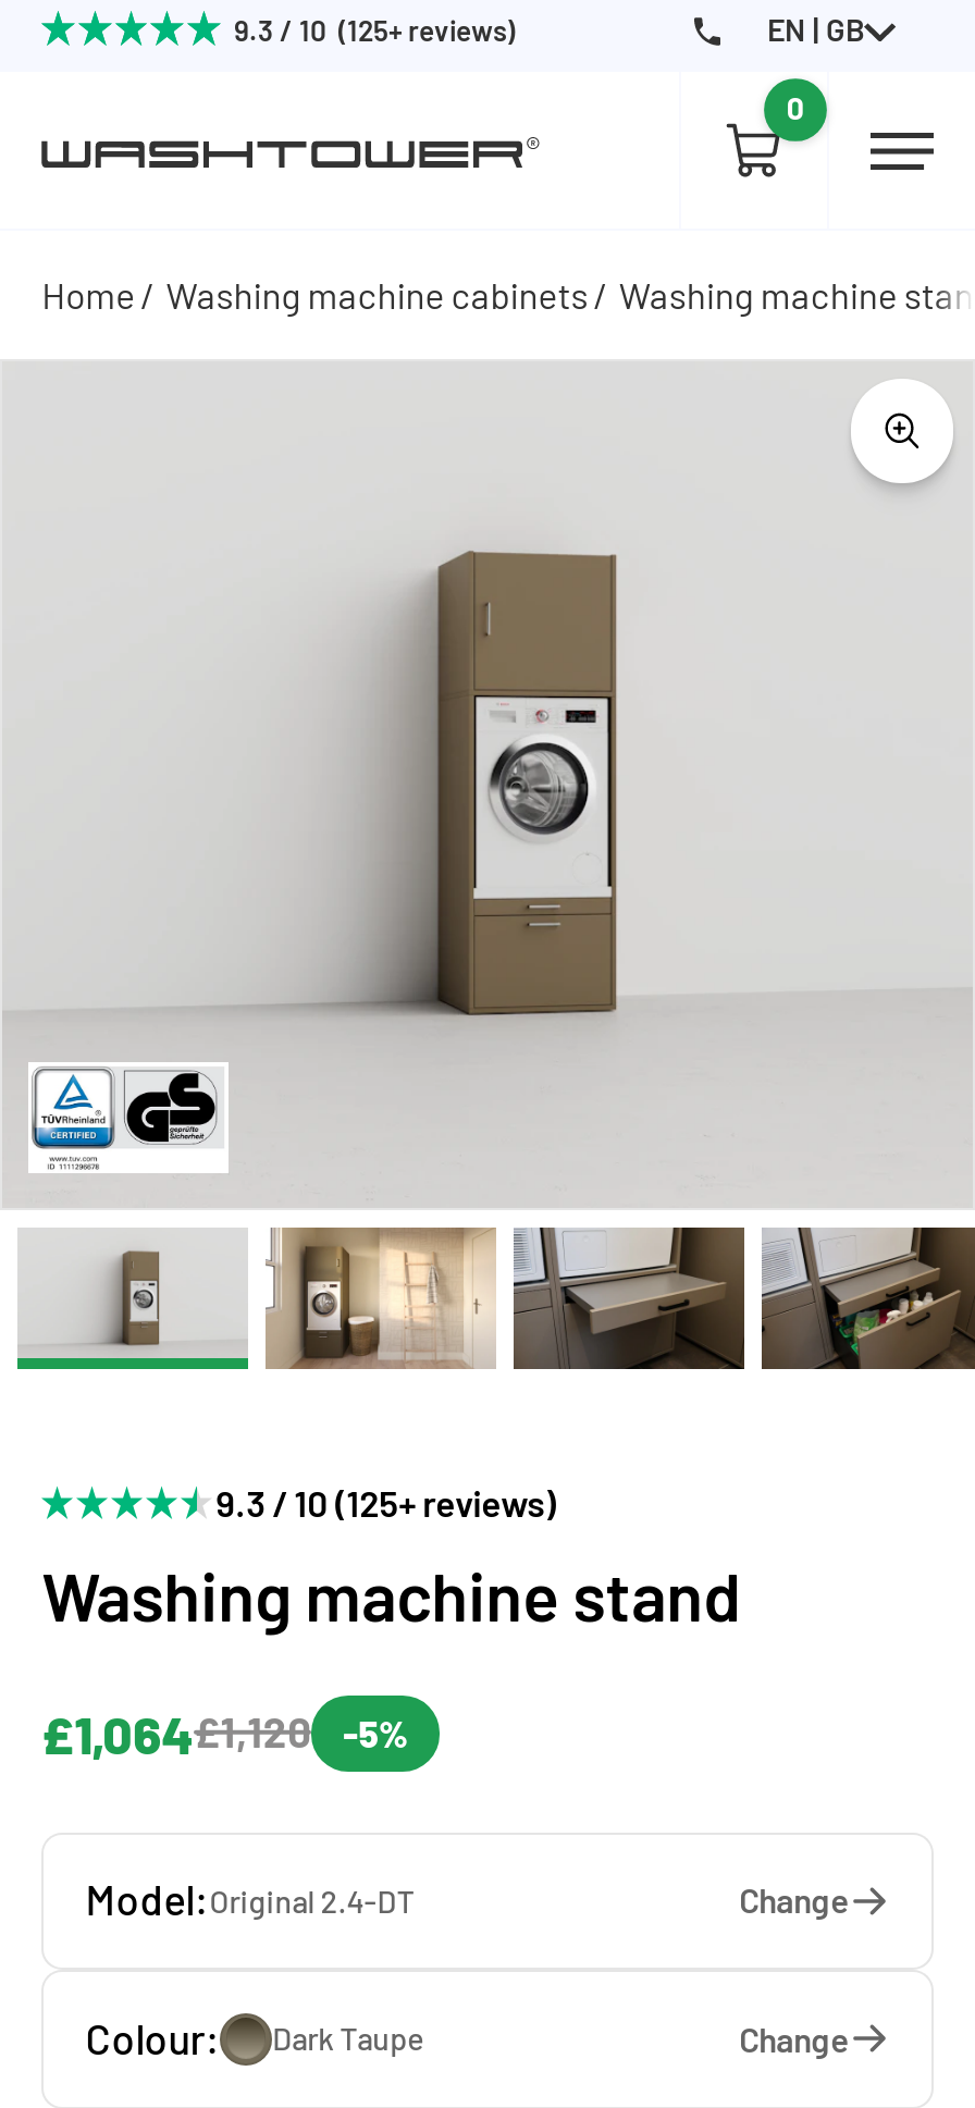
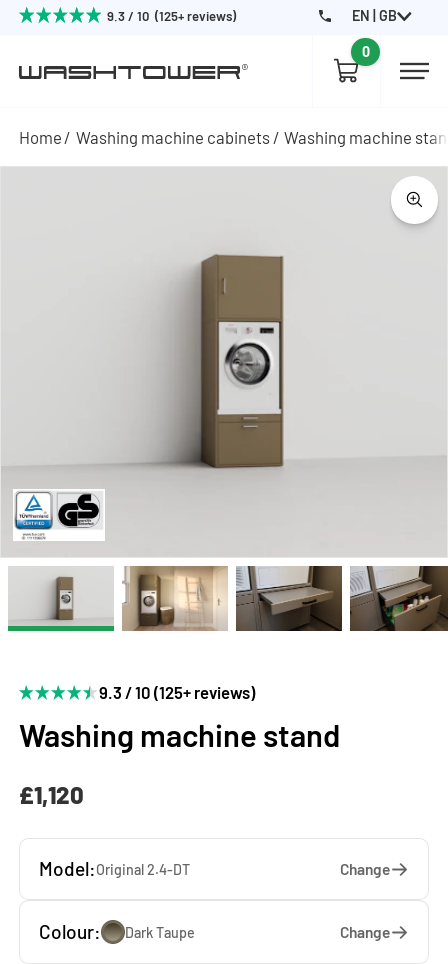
[42,1701,409,1764] £1,064£1,120 | -5% -> [19,780,84,809] £1,120

